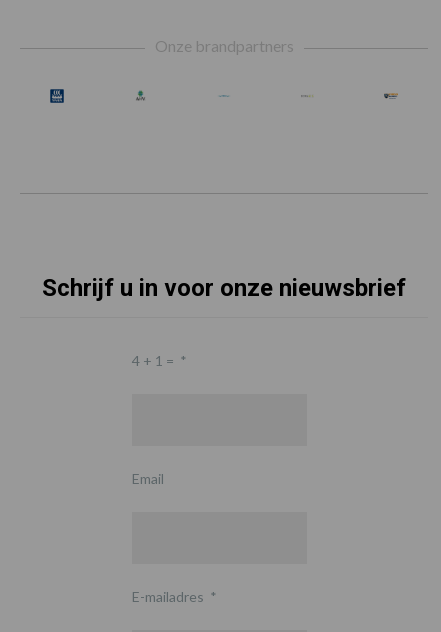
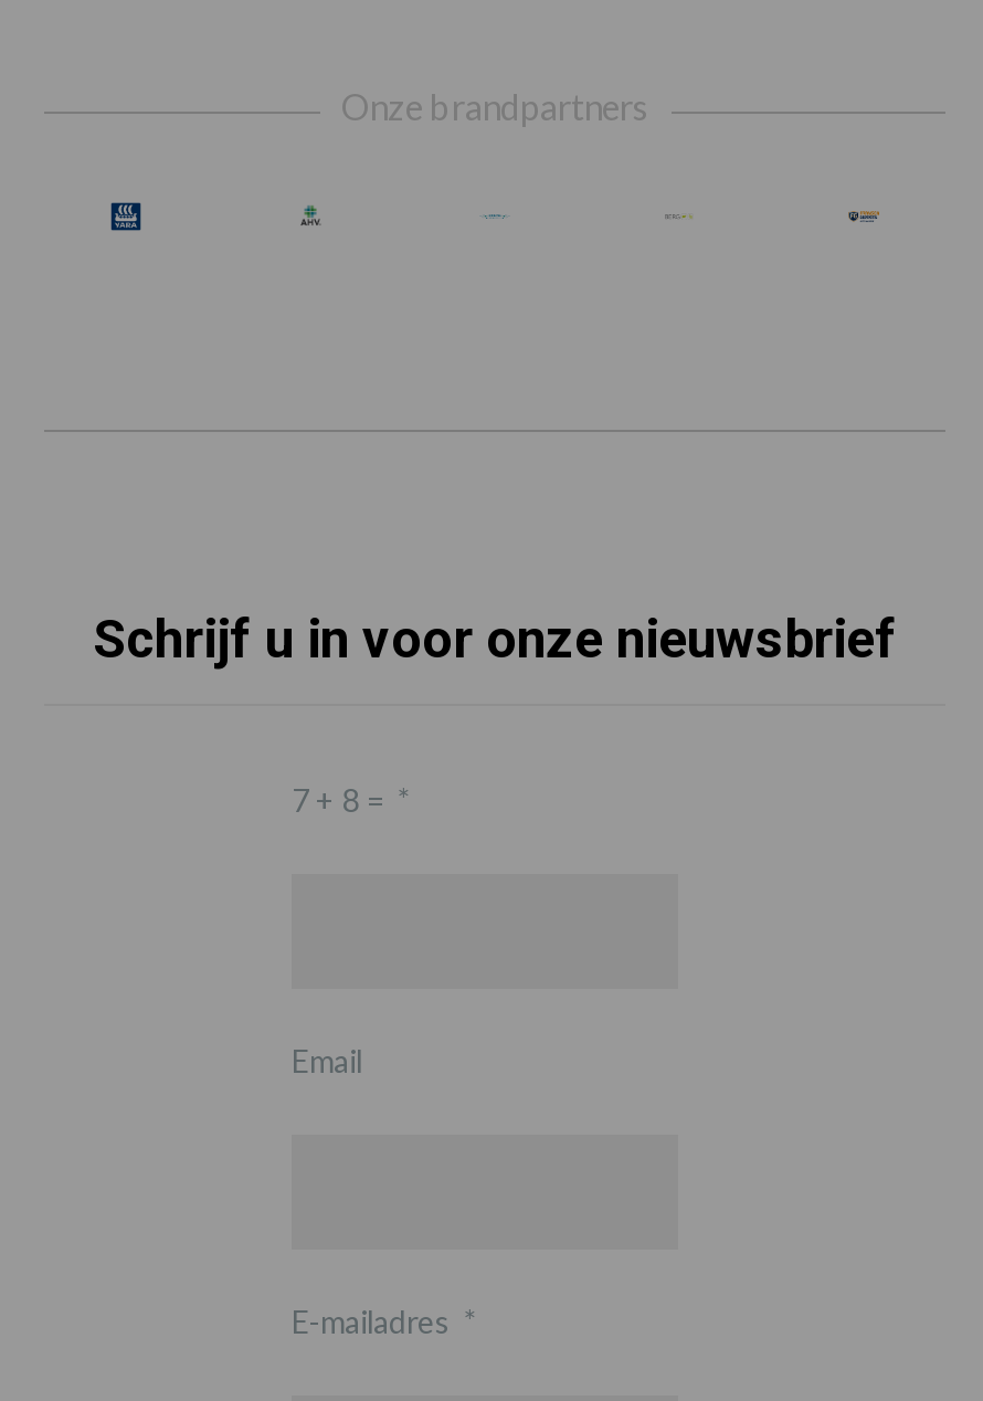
[132,352,187,369] 4 + 1 = * -> [292,782,413,819] 7 + 8 = *

